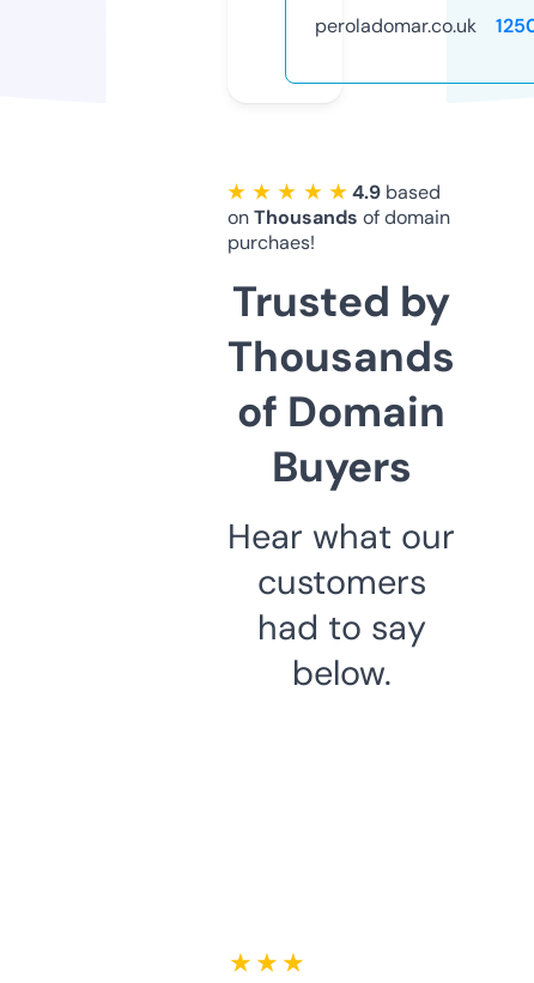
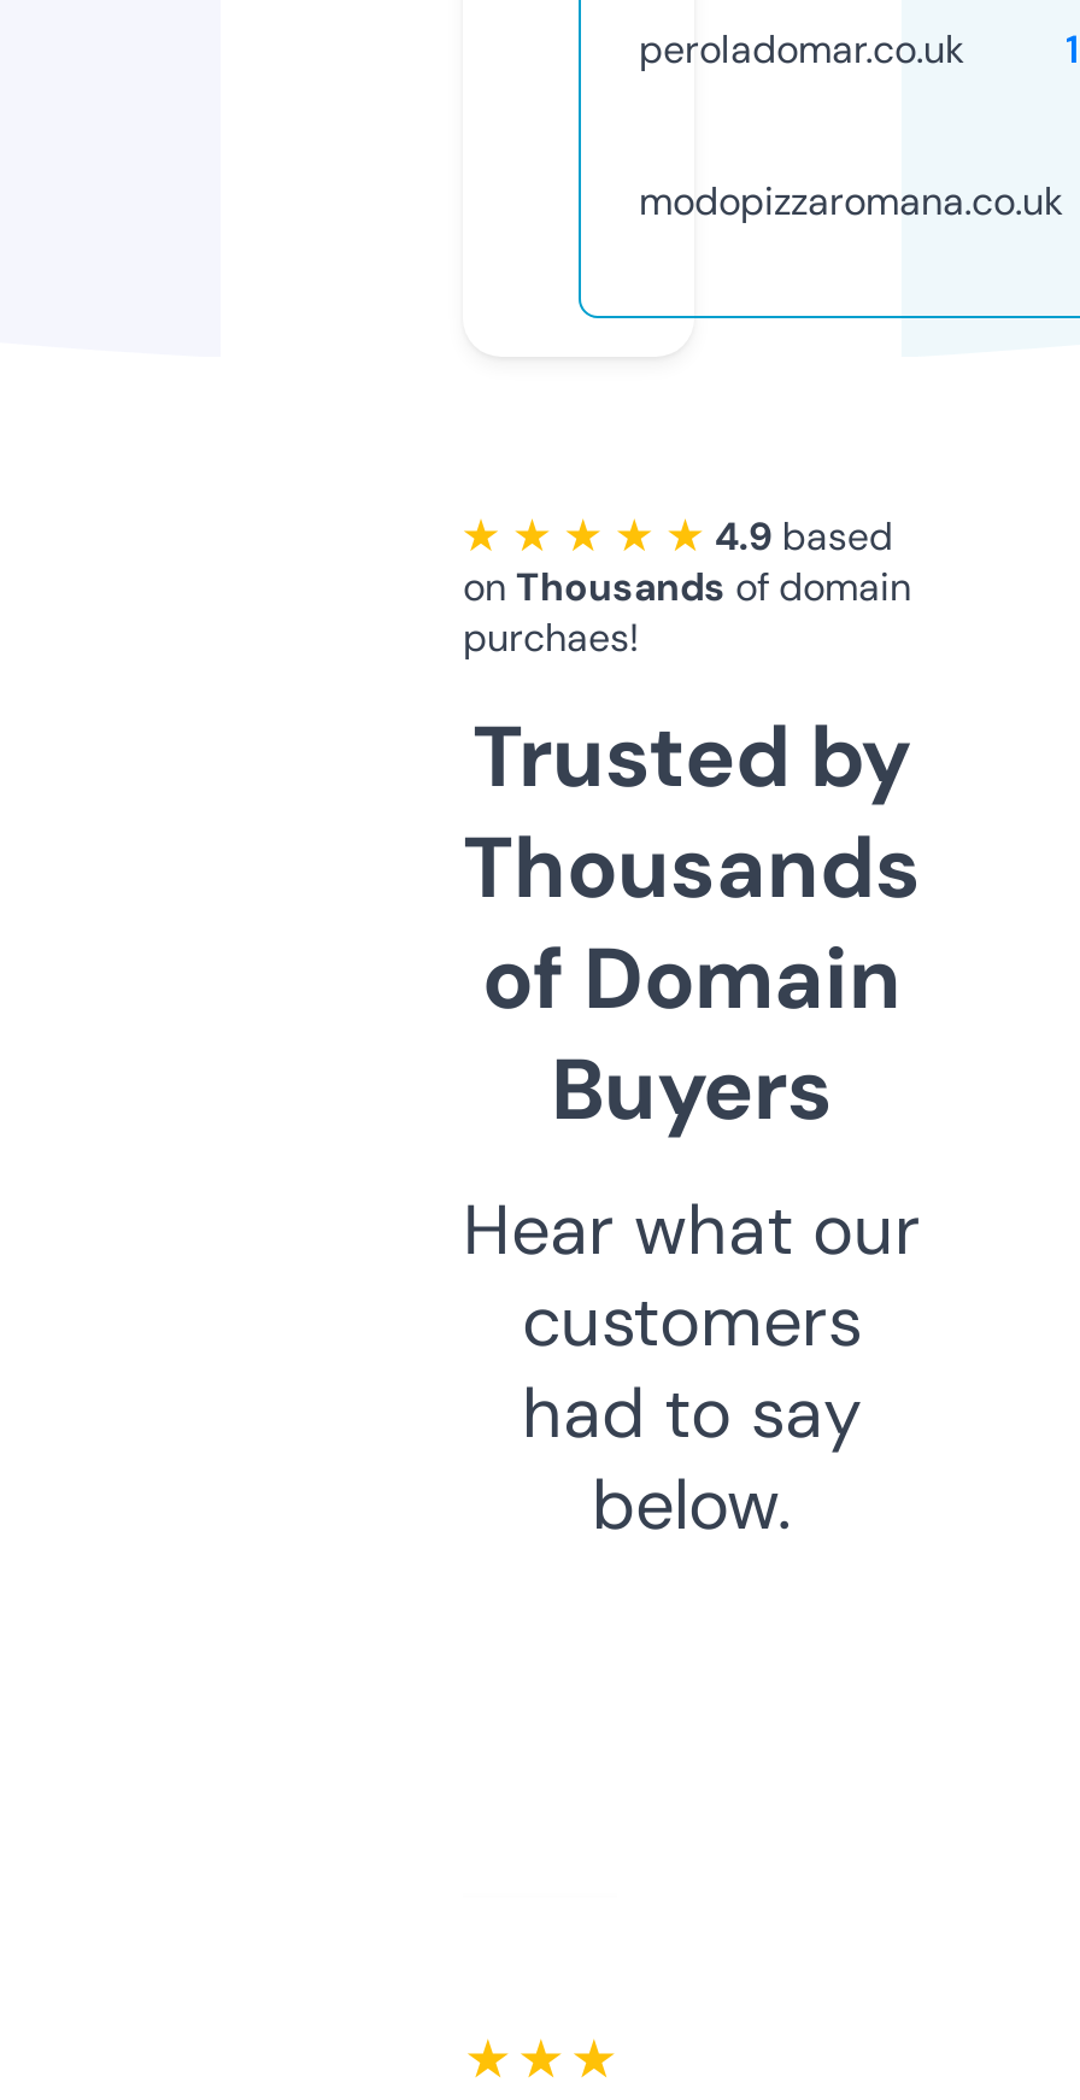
none -> [639,176,1063,226] modopizzaromana.co.uk

